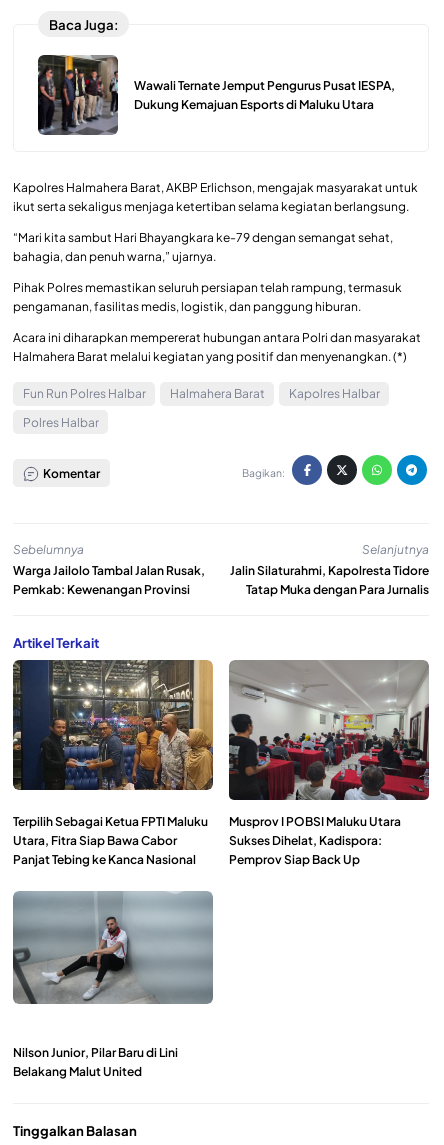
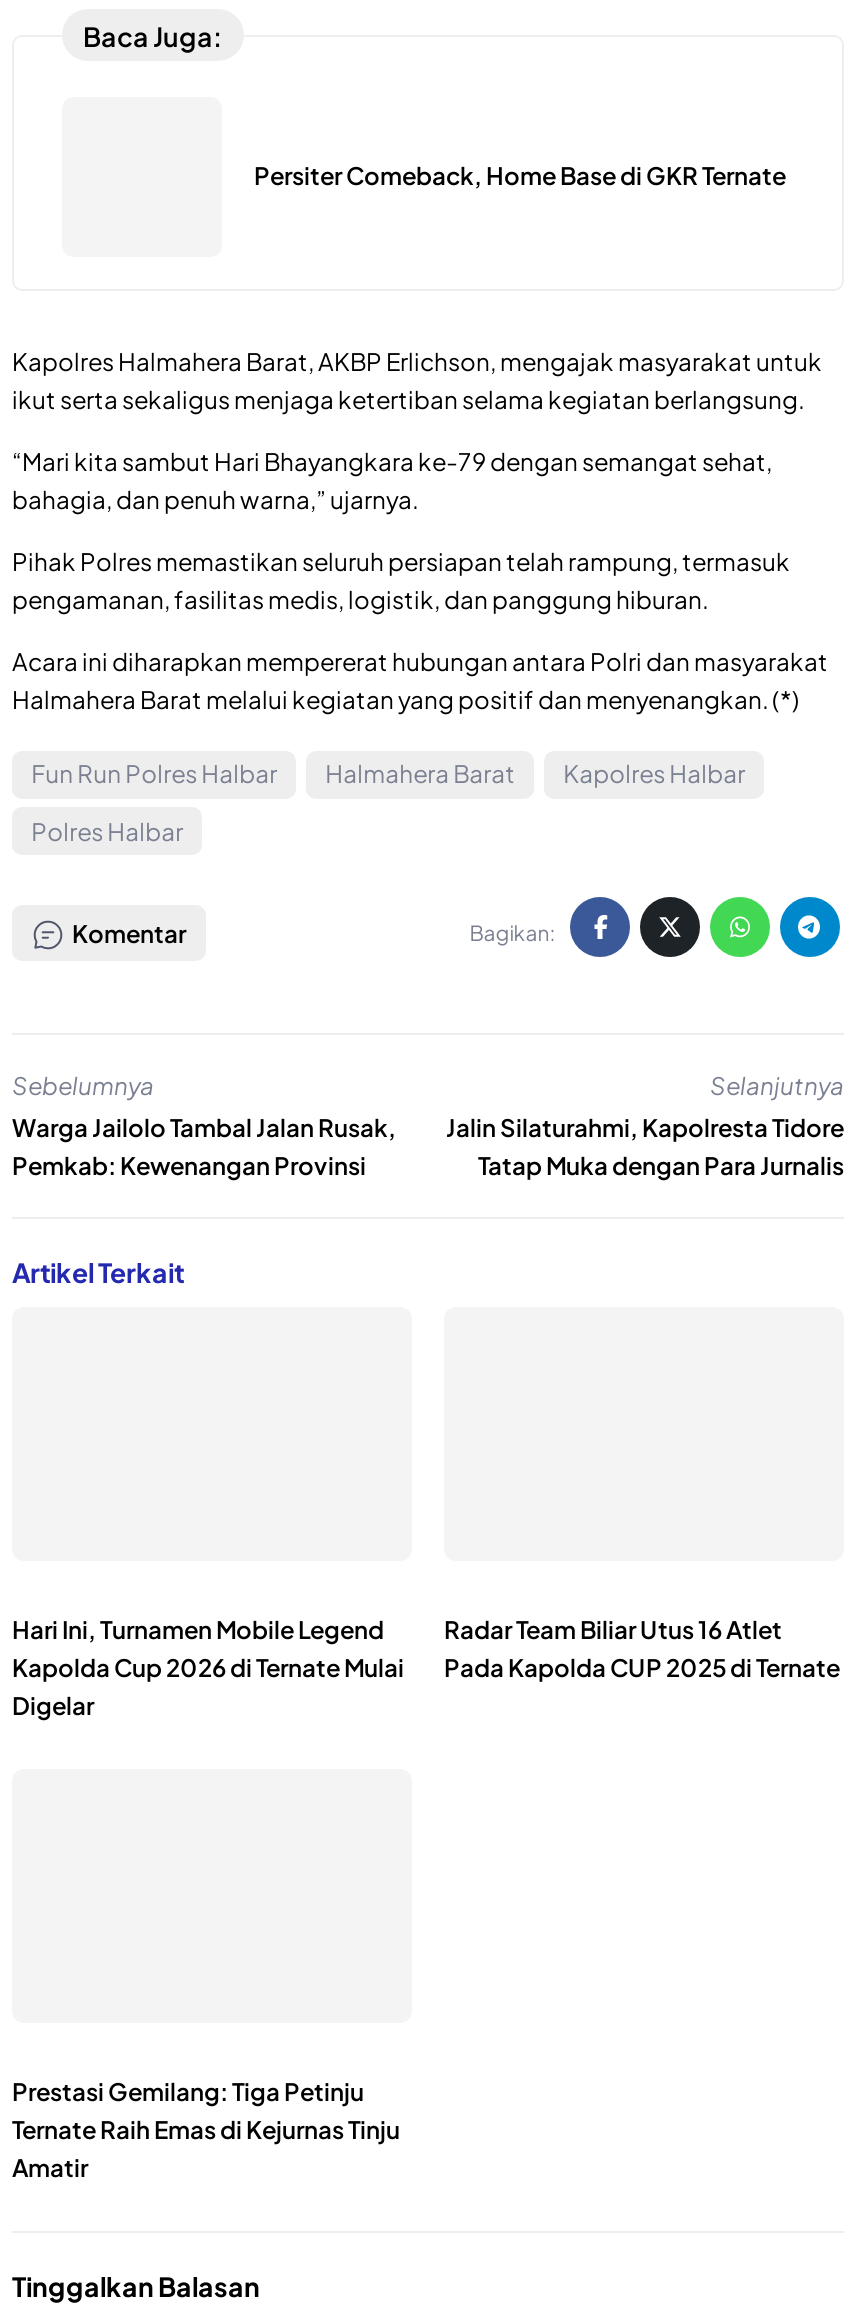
[37,54,119,136] [image] -> none
[134,78,395,112] Wawali Ternate Jemput Pengurus Pusat IESPA, | Dukung Kemajuan Esports di Maluku Utara -> [254,162,786,192] Persiter Comeback, Home Base di GKR Ternate
[12,659,214,788] [image] -> none
[228,660,430,801] [image] -> none
[13,814,208,867] Terpilih Sebagai Ketua FPTI Maluku | Utara, Fitra Siap Bawa Cabor | Panjat Tebing ke Kanca Nasional -> [12,1615,404,1721] Hari Ini, Turnamen Mobile Legend | Kapolda Cup 2026 di Ternate Mulai | Digelar
[229,814,401,867] Musprov I POBSI Maluku Utara | Sukses Dihelat, Kadispora: | Pemprov Siap Back Up -> [444,1615,840,1683] Radar Team Biliar Utus 16 Atlet | Pada Kapolda CUP 2025 di Ternate
[12,891,214,1005] [image] -> none
[13,1045,178,1079] Nilson Junior, Pilar Baru di Lini | Belakang Malut United -> [12,2077,400,2183] Prestasi Gemilang: Tiga Petinju | Ternate Raih Emas di Kejurnas Tinju | Amatir

